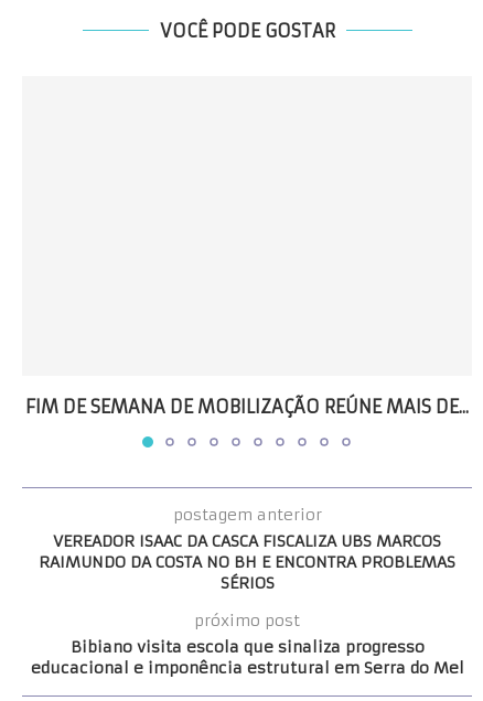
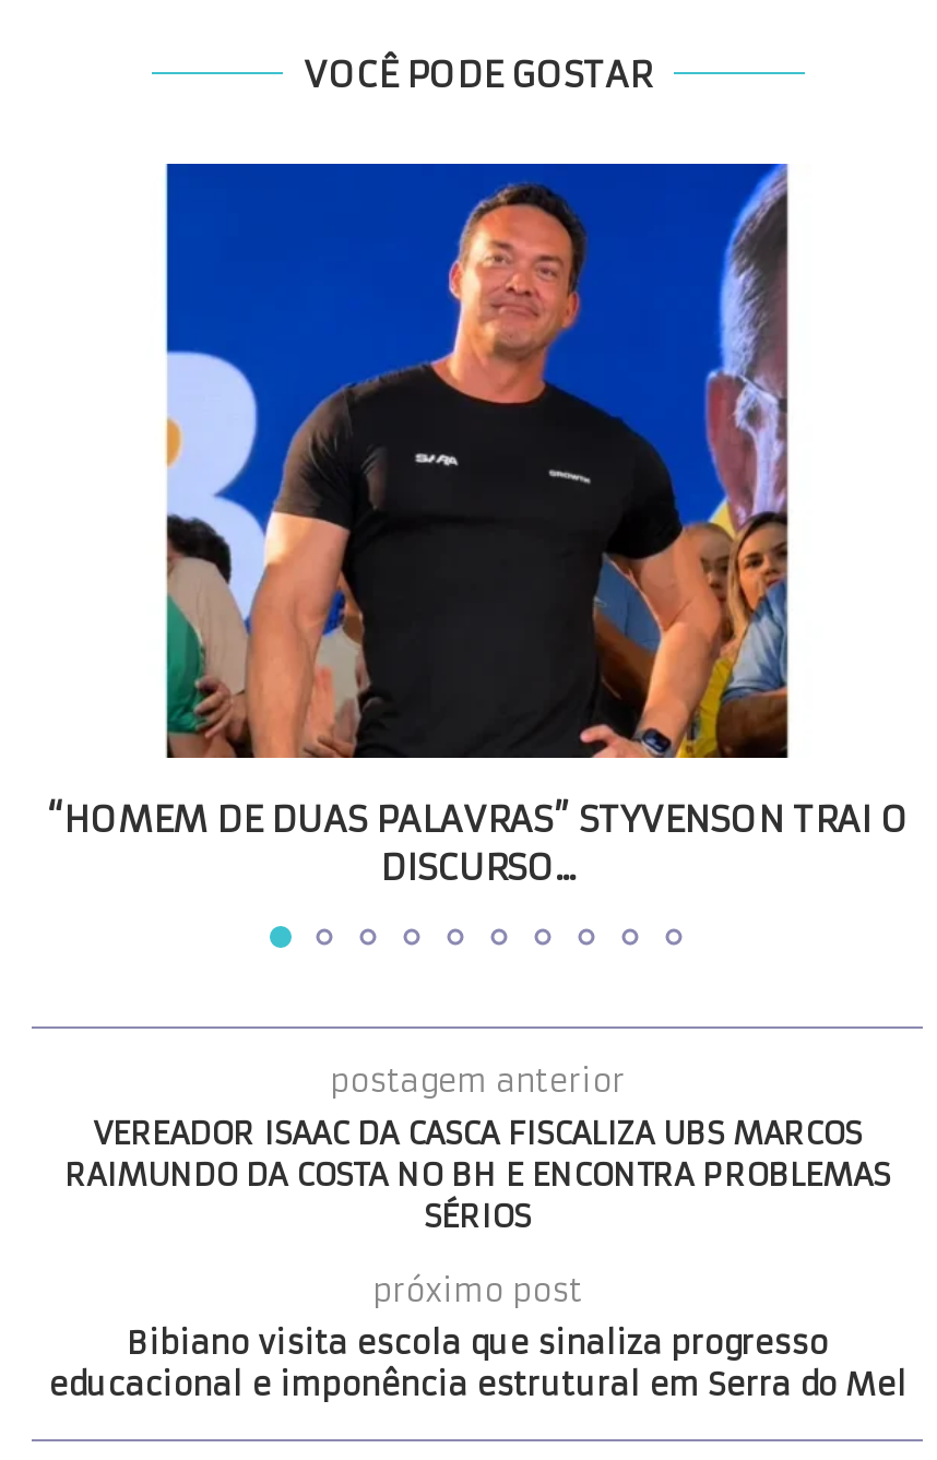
none -> [165,162,790,760] [image]
[25,396,469,418] FIM DE SEMANA DE MOBILIZAÇÃO REÚNE MAIS DE... -> [46,797,909,889] “HOMEM DE DUAS PALAVRAS” STYVENSON TRAI O | DISCURSO...

